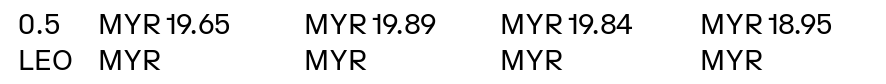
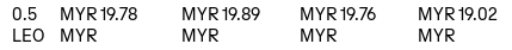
[18,7,230,43] 0.5 MYR 19.65 -> [12,4,137,25] 0.5 MYR 19.78
[500,7,632,43] MYR 19.84 -> [300,4,376,25] MYR 19.76
[700,7,832,43] MYR 18.95 -> [418,4,498,25] MYR 19.02

